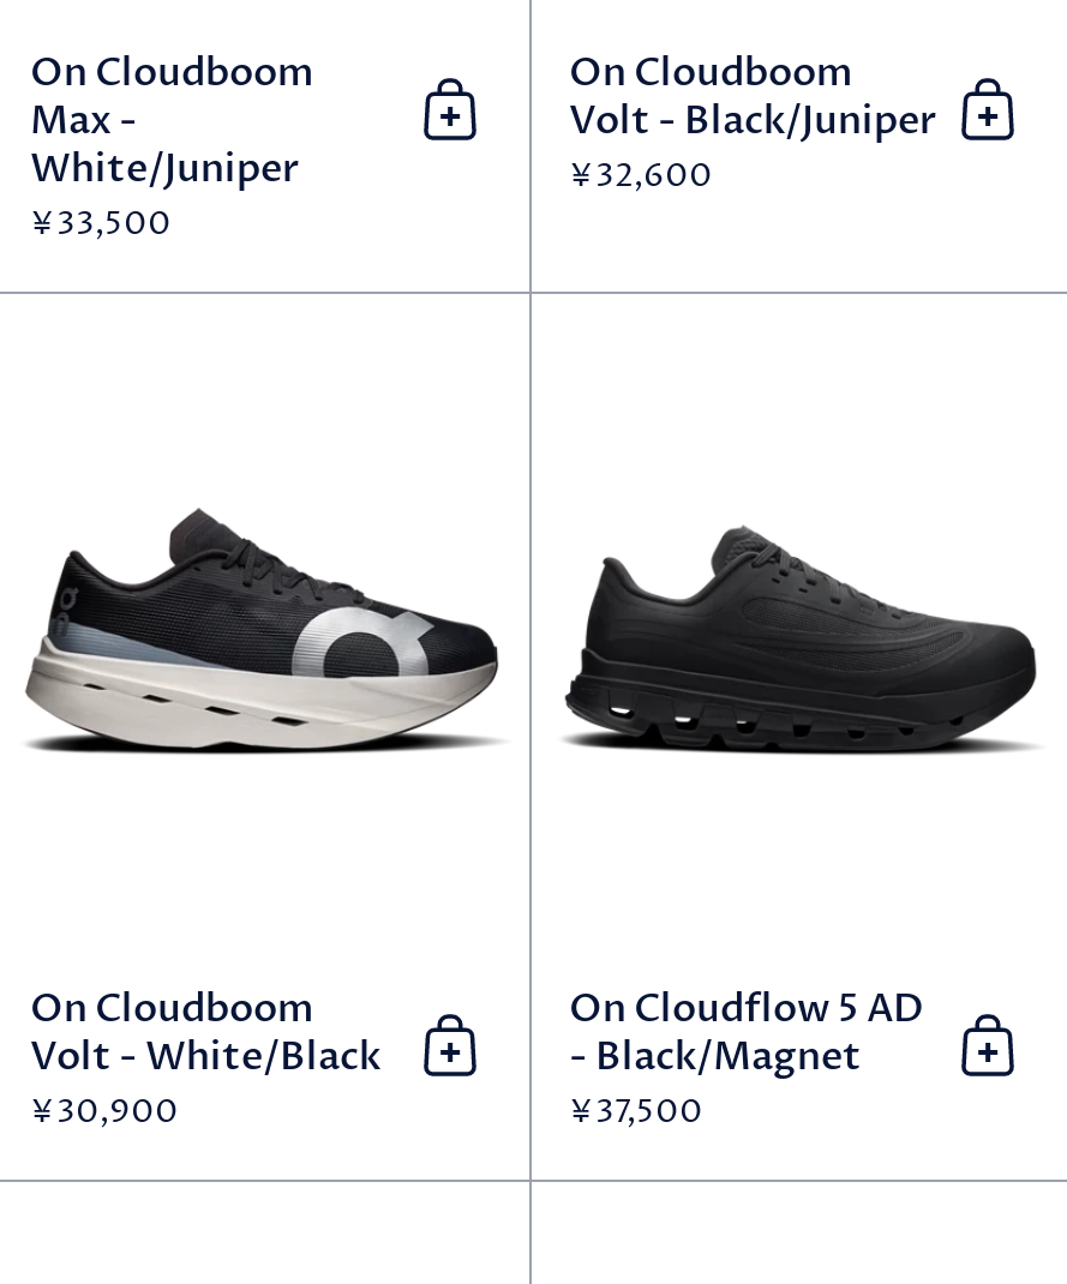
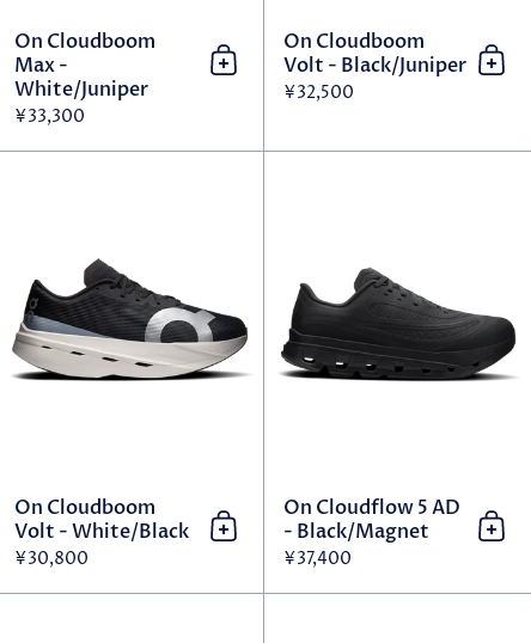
[569,154,713,198] ¥32,600 -> [283,82,353,104] ¥32,500
[30,202,172,246] ¥33,500 -> [14,106,85,128] ¥33,300
[30,1091,179,1134] ¥30,900 -> [14,548,89,570] ¥30,800
[569,1091,703,1134] ¥37,500 -> [283,548,351,570] ¥37,400

